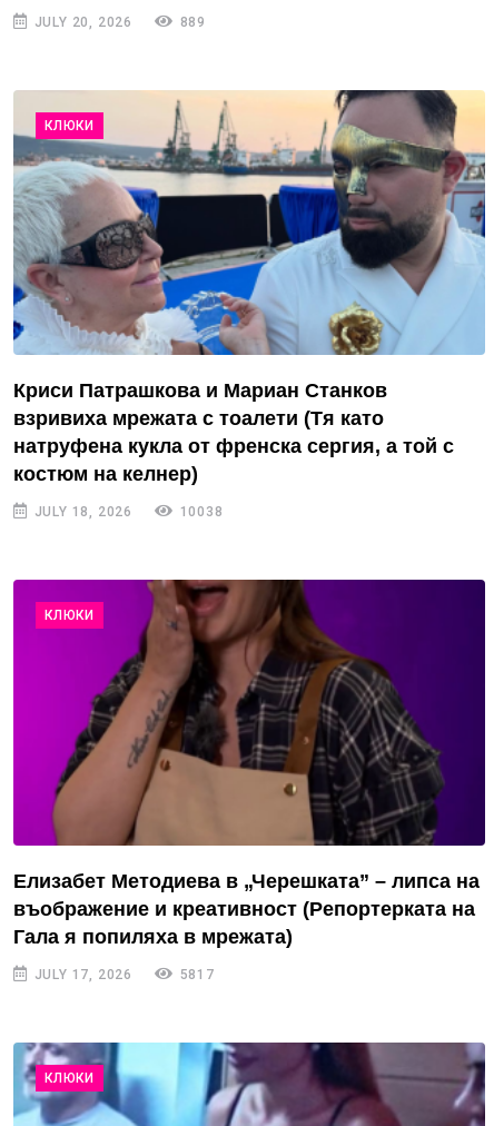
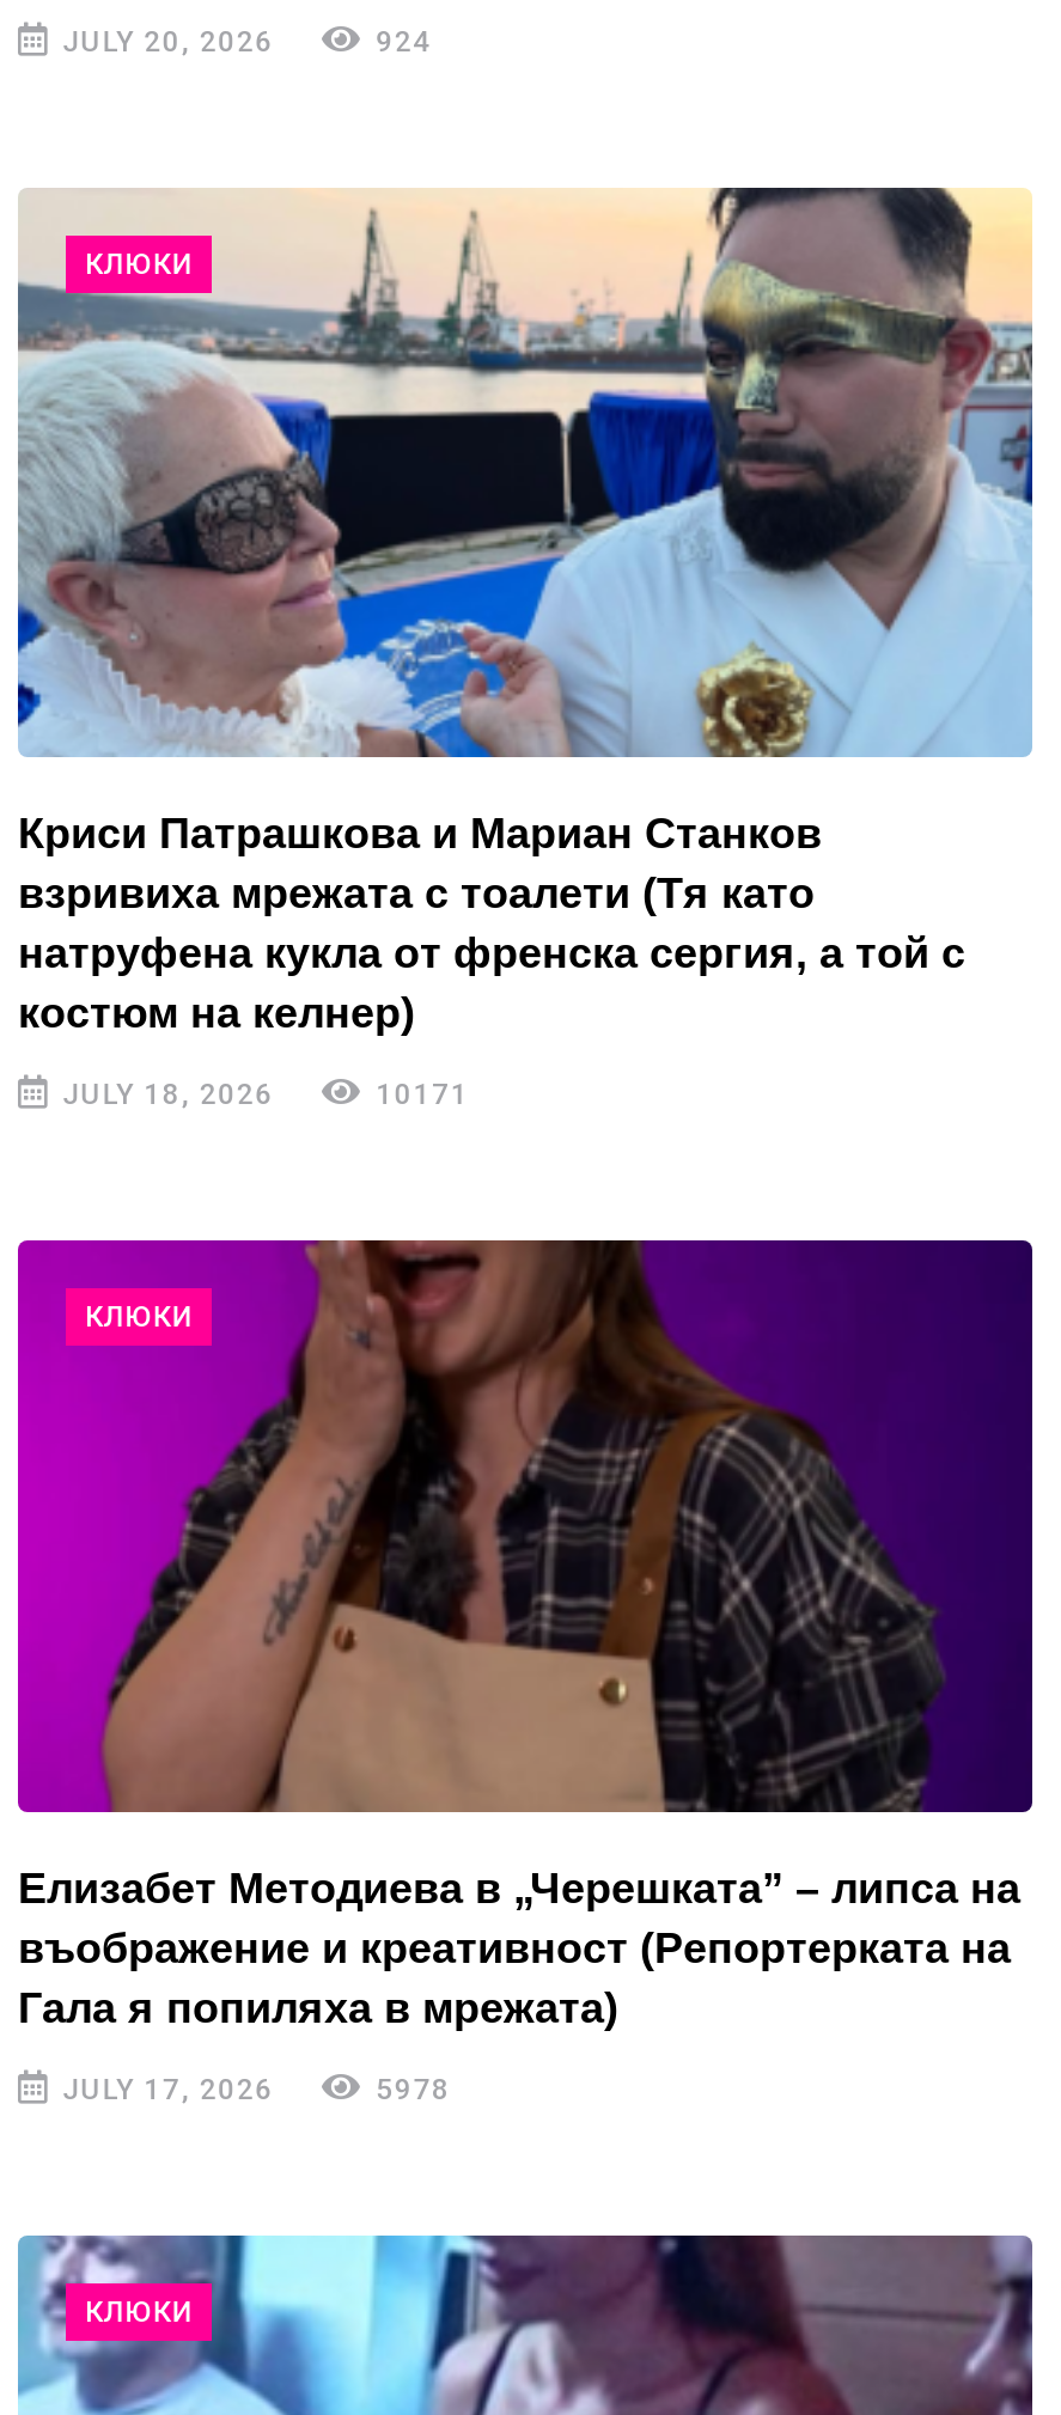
[176,14,206,30] 889 -> [367,25,432,58] 924
[176,504,223,520] 10038 -> [367,1079,469,1112] 10171
[176,967,215,982] 5817 -> [367,2073,450,2106] 5978

